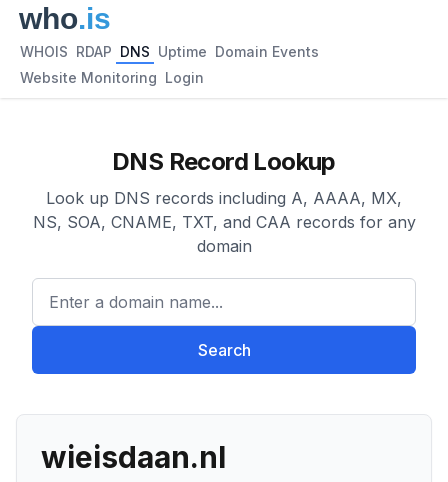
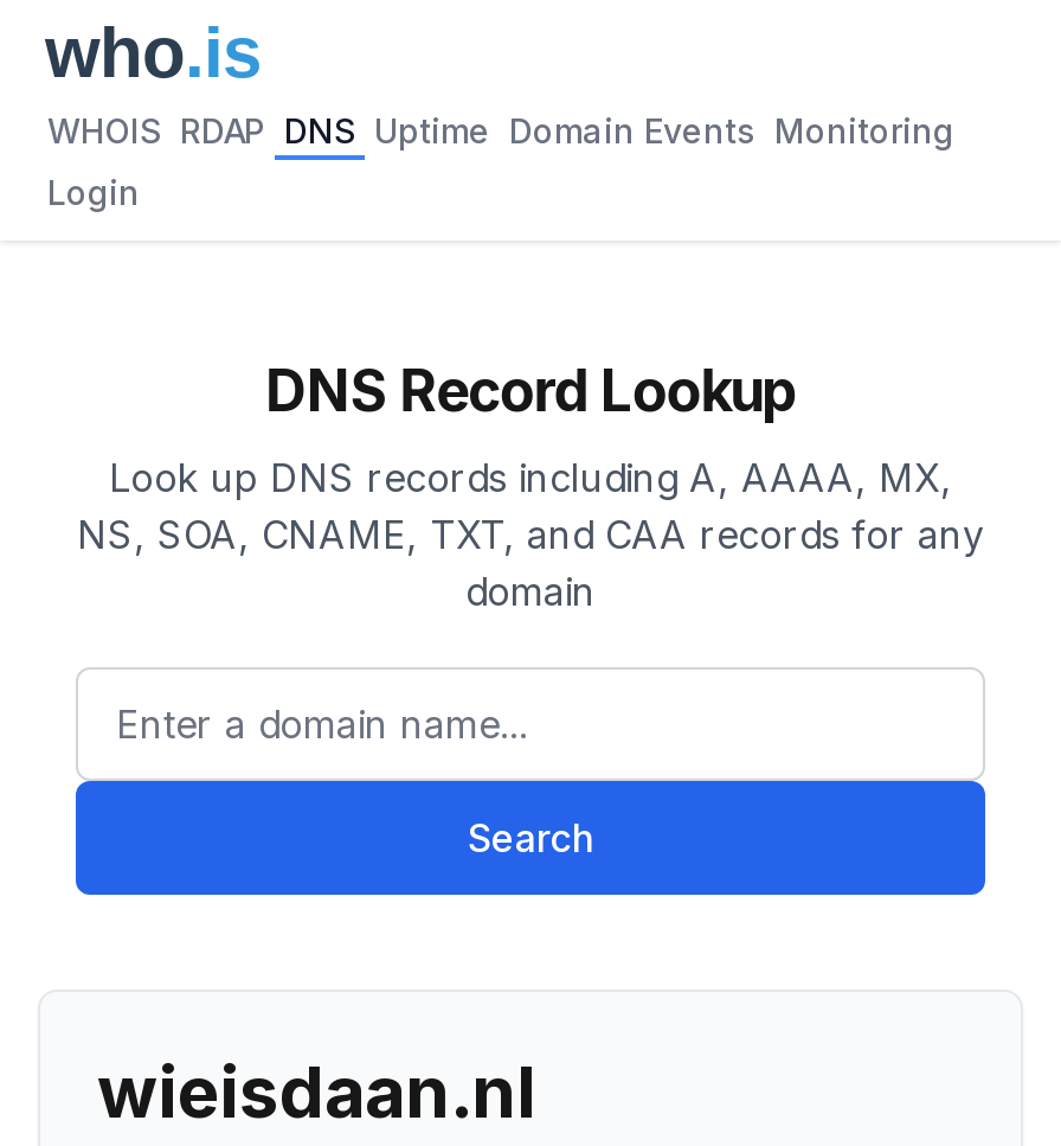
[20,43,319,60] WHOIS RDAP DNS Uptime Domain Events -> [47,110,954,151] WHOIS RDAP DNS Uptime Domain Events Monitoring
[20,69,204,86] Website Monitoring Login -> [47,172,140,212] Login

